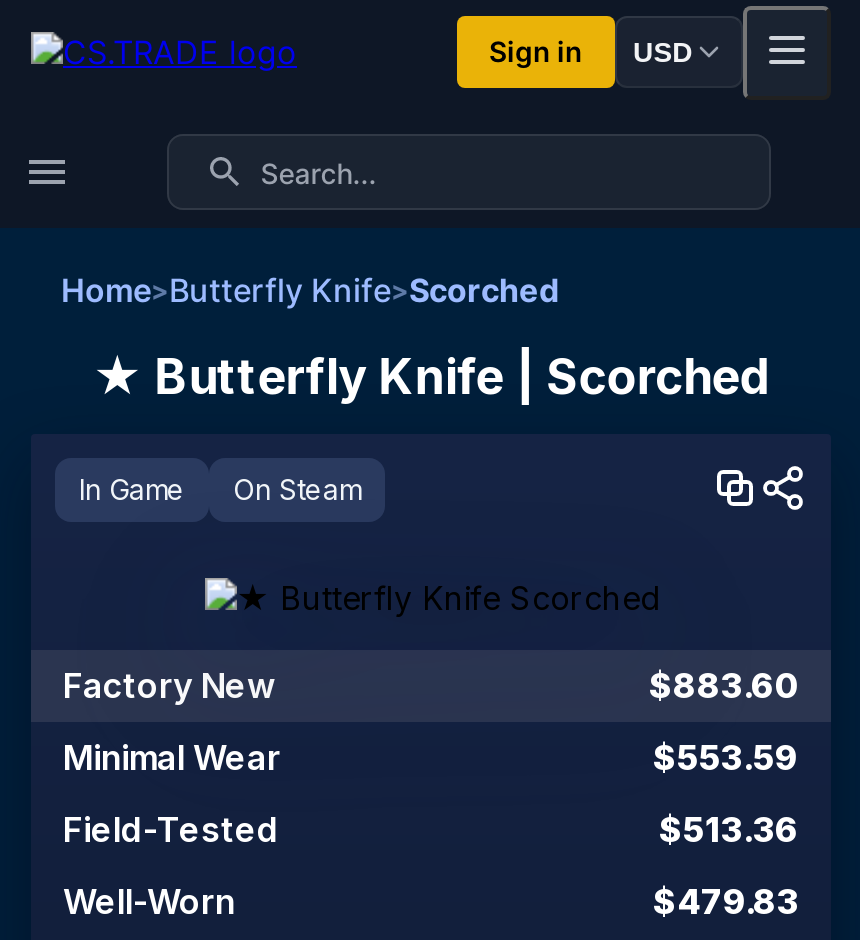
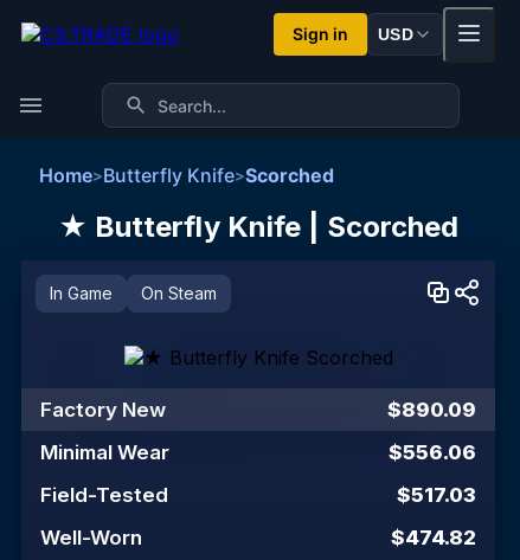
[649,666,799,706] $883.60 -> [387,398,476,421] $890.09
[653,738,799,778] $553.59 -> [389,440,476,464] $556.06
[659,810,799,850] $513.36 -> [397,483,476,507] $517.03
[653,882,799,922] $479.83 -> [391,526,476,549] $474.82

